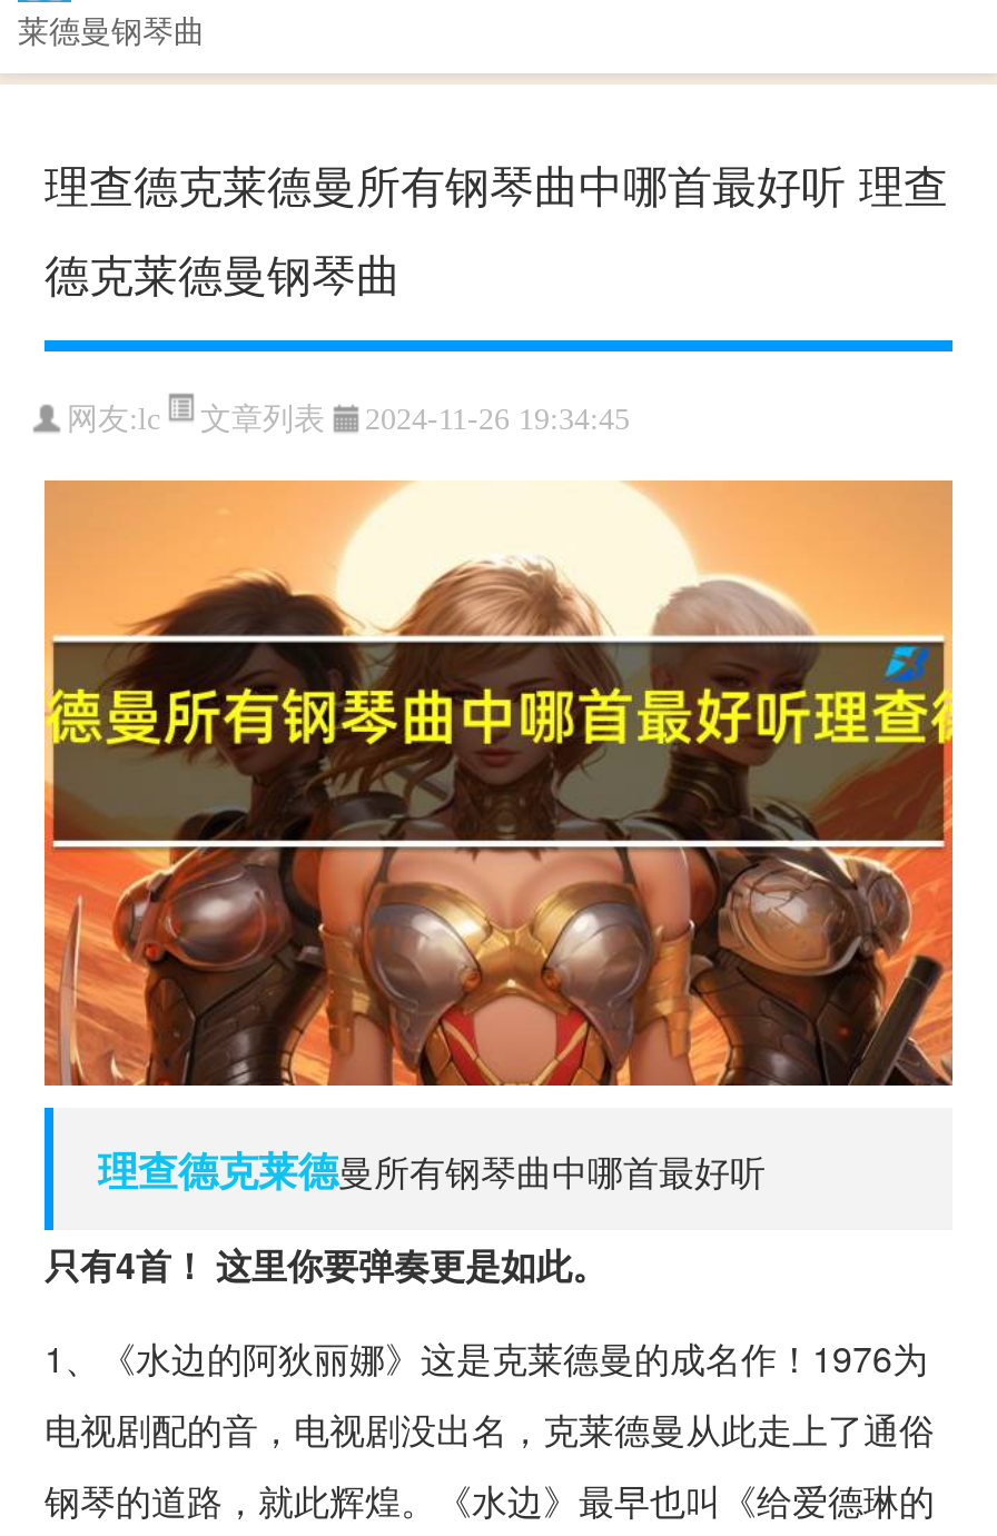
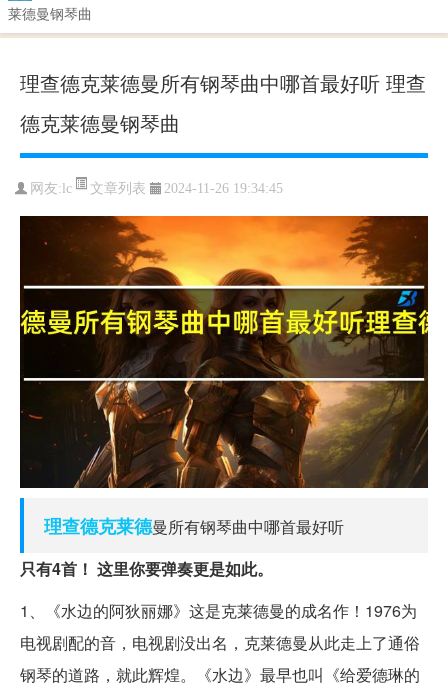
[42,478,955,1088] [image] -> [19,215,429,489] [image]

